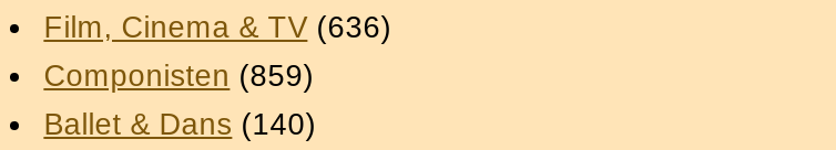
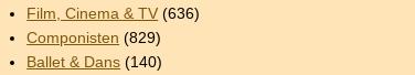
[44,59,314,92] Componisten (859) -> [27,29,161,46] Componisten (829)

